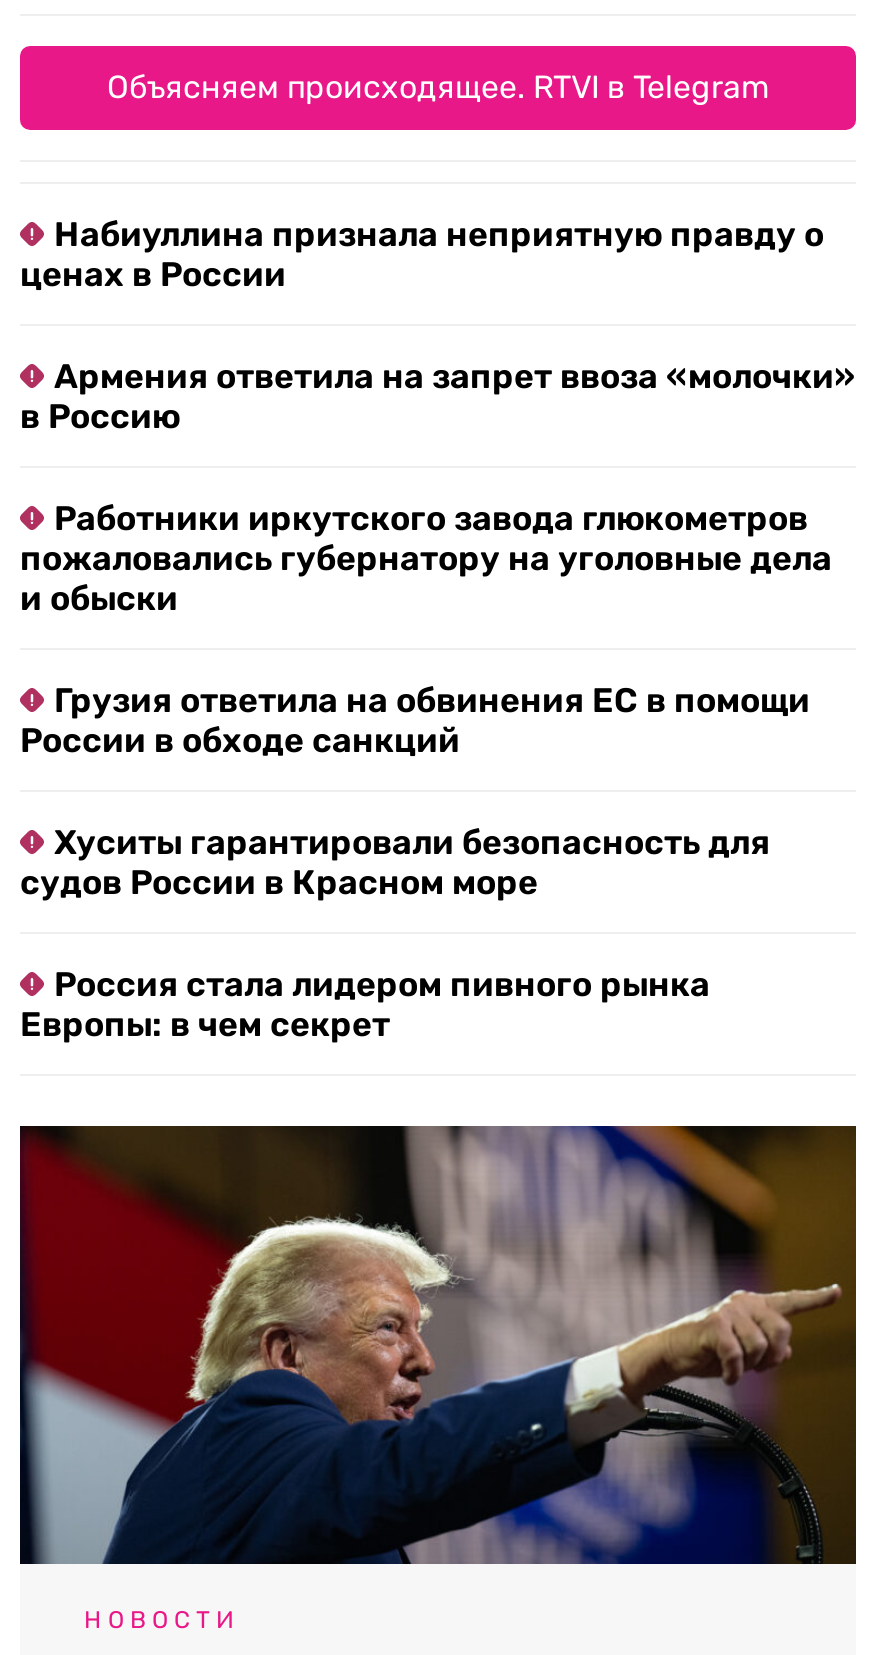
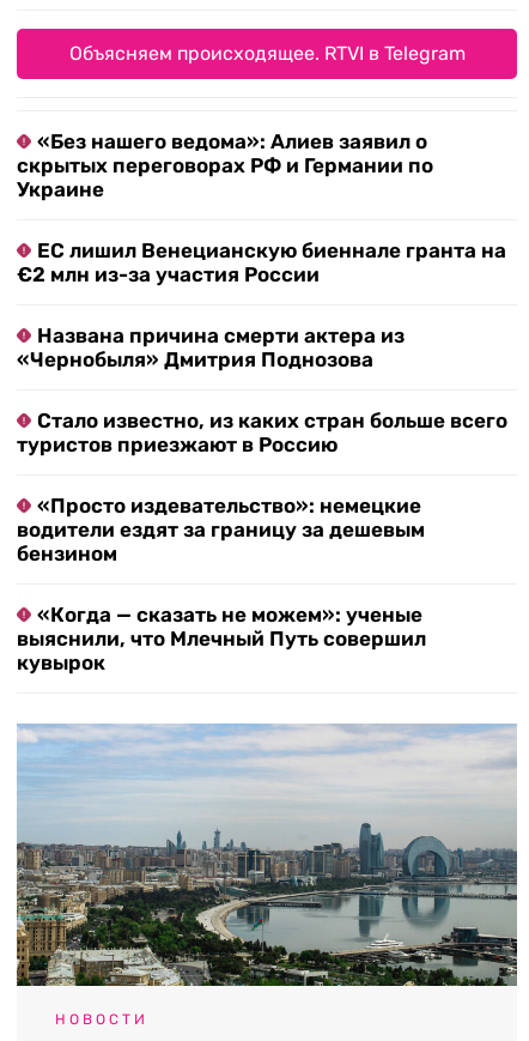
[20,214,824,294] Набиуллина признала неприятную правду о | ценах в России -> [17,129,433,201] «Без нашего ведома»: Алиев заявил о | скрытых переговорах РФ и Германии по | Украине
[20,356,856,436] Армения ответила на запрет ввоза «молочки» | в Россию -> [17,238,506,286] ЕС лишил Венецианскую биеннале гранта на | €2 млн из-за участия России
[20,498,832,618] Работники иркутского завода глюкометров | пожаловались губернатору на уголовные дела | и обыски -> [17,323,405,371] Названа причина смерти актера из | «Чернобыля» Дмитрия Поднозова
[20,680,810,760] Грузия ответила на обвинения ЕС в помощи | России в обходе санкций -> [17,408,507,456] Стало известно, из каких стран больше всего | туристов приезжают в Россию
[20,822,770,902] Хуситы гарантировали безопасность для | судов России в Красном море -> [17,494,425,565] «Просто издевательство»: немецкие | водители ездят за границу за дешевым | бензином
[20,964,710,1044] Россия стала лидером пивного рынка | Европы: в чем секрет -> [17,603,426,674] «Когда — сказать не можем»: ученые | выяснили, что Млечный Путь совершил | кувырок
[18,1124,858,1566] [image] -> [16,724,518,987] [image]

